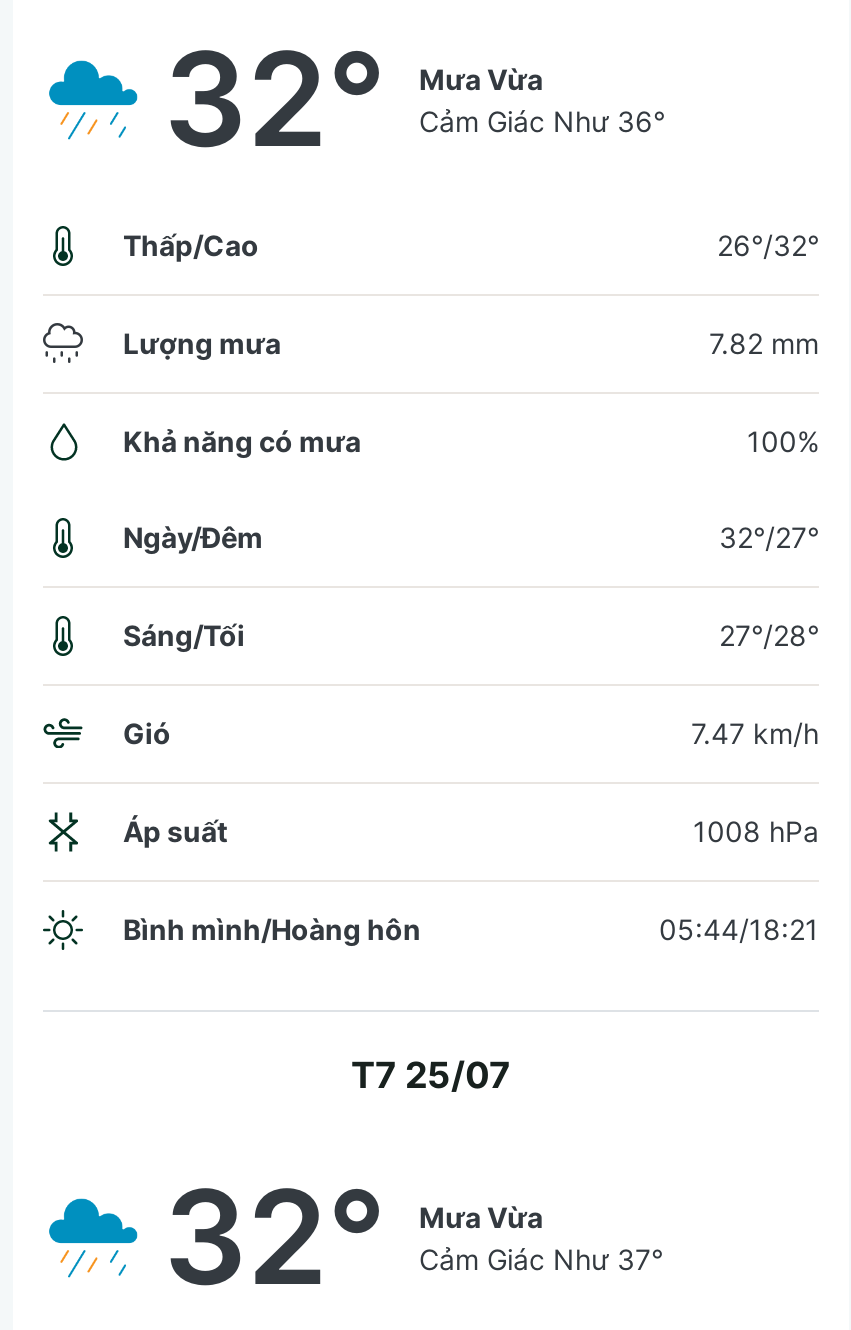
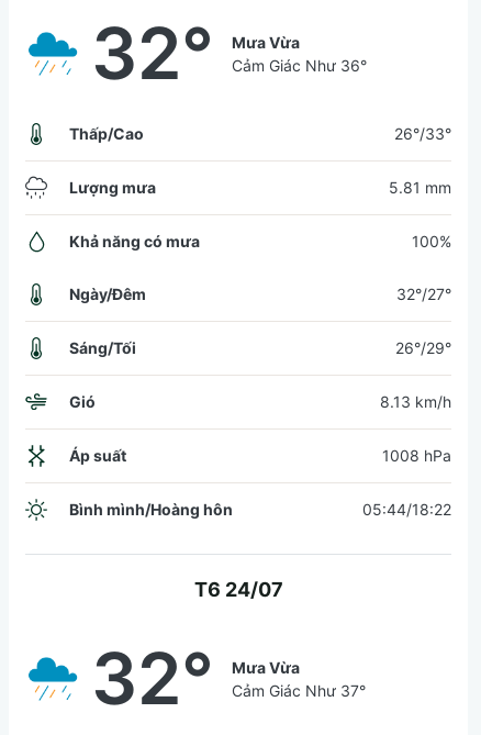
[717,227,819,261] 26°/32° -> [394,124,451,142] 26°/33°
[709,325,819,359] 7.82 mm -> [389,178,451,196] 5.81 mm
[719,617,819,651] 27°/28° -> [395,338,451,357] 26°/29°
[691,715,819,749] 7.47 km/h -> [380,392,451,410] 8.13 km/h
[659,911,819,945] 05:44/18:21 -> [362,499,451,518] 05:44/18:22
[351,1053,511,1095] T7 25/07 -> [194,577,283,601] T6 24/07

